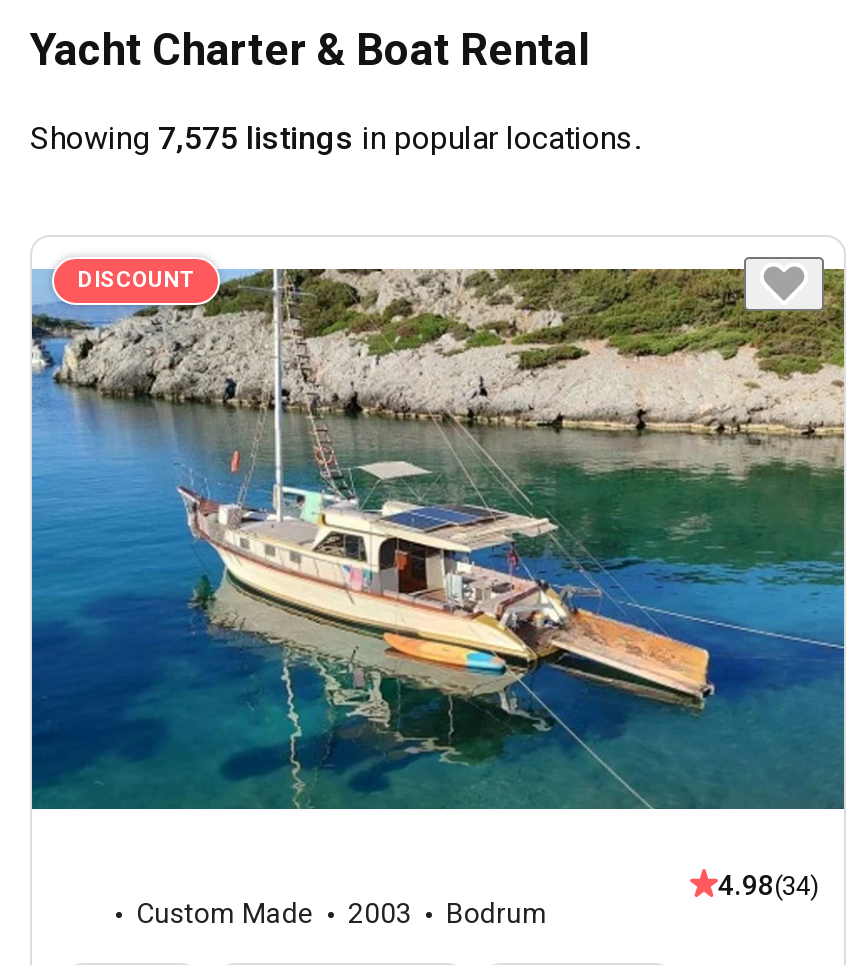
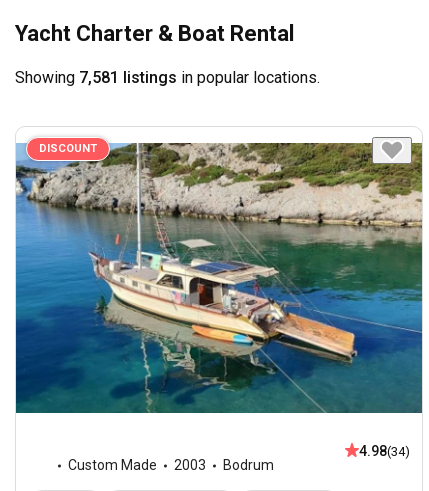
[30,118,640,156] Showing 7,575 listings in popular locations. -> [15,68,320,87] Showing 7,581 listings in popular locations.

